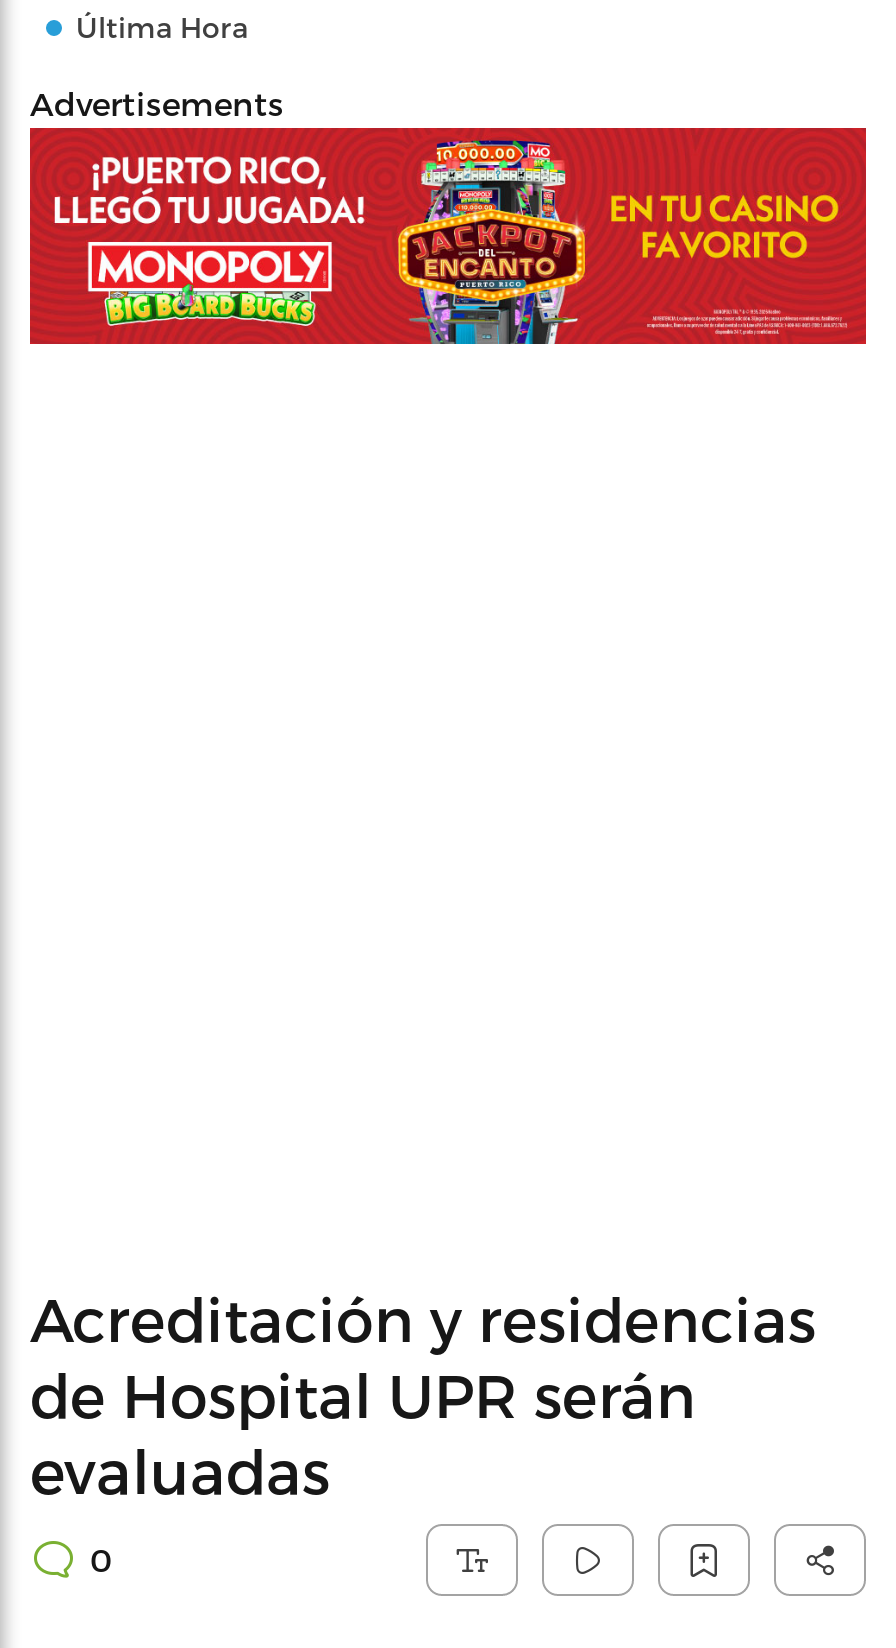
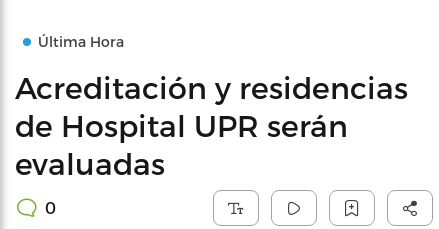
[30,84,284,122] Advertisements -> none
[28,126,868,346] [image] -> none

